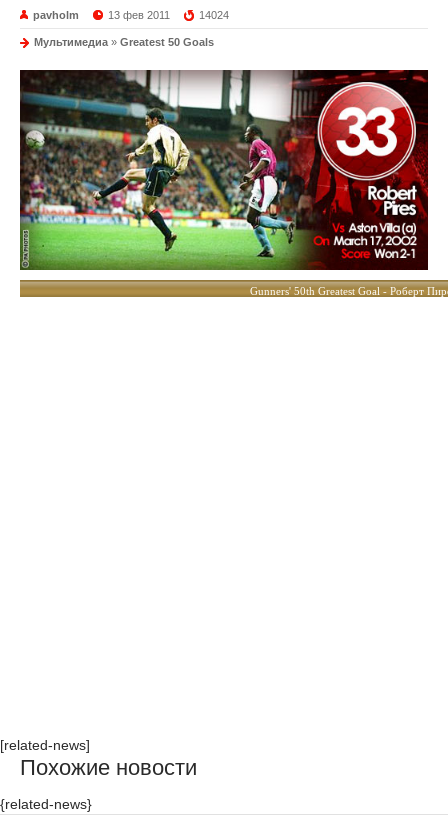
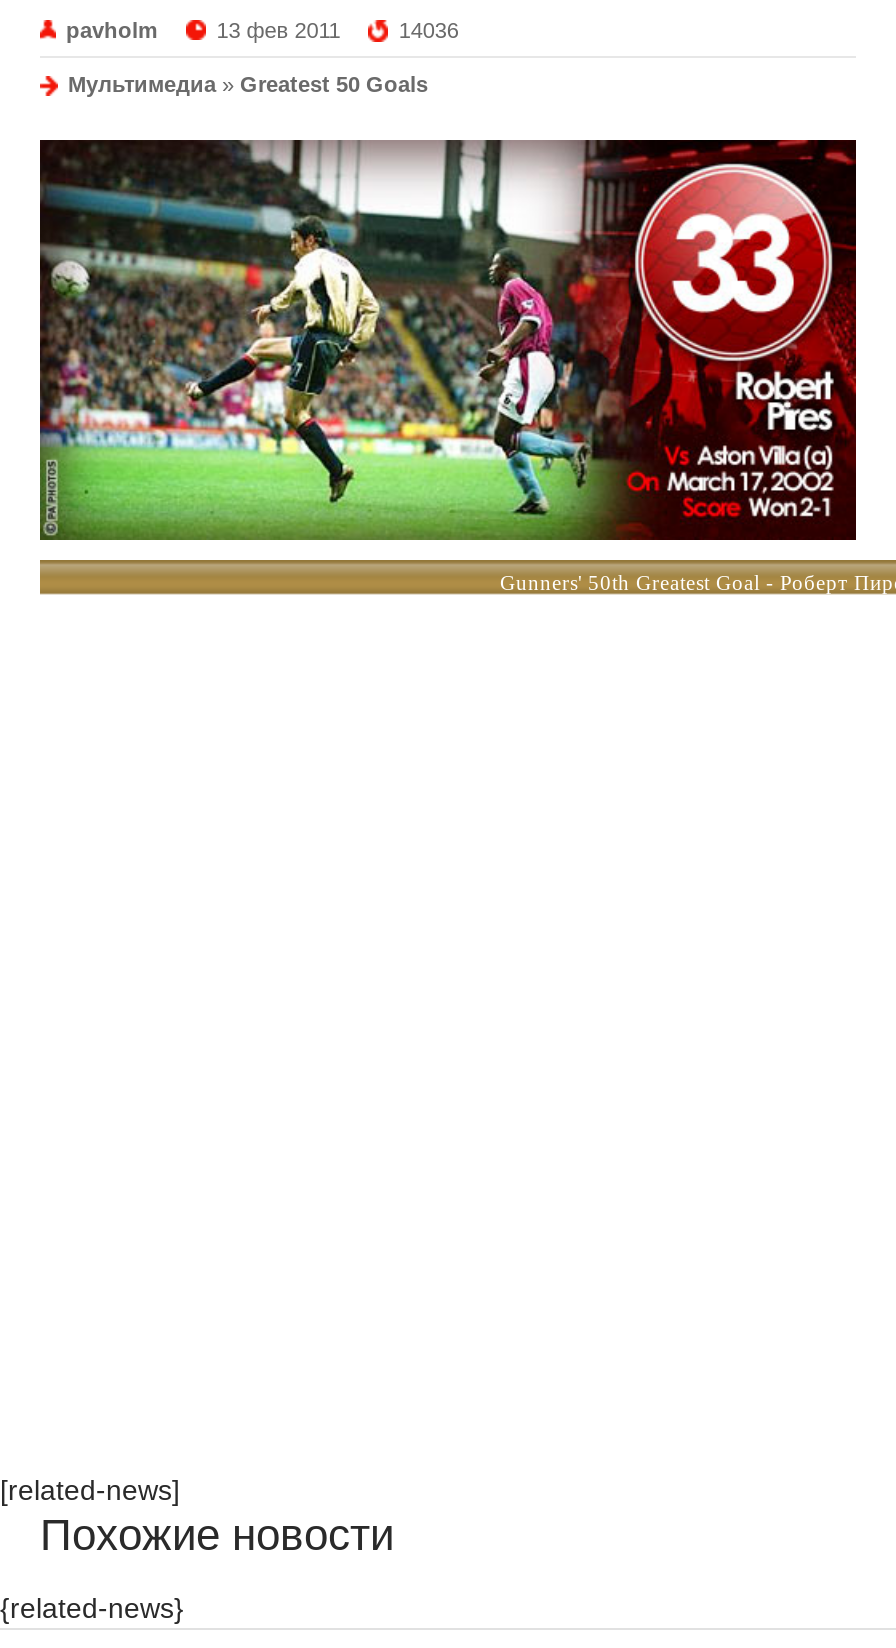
[199,9,229,21] 14024 -> [399,18,459,42] 14036

